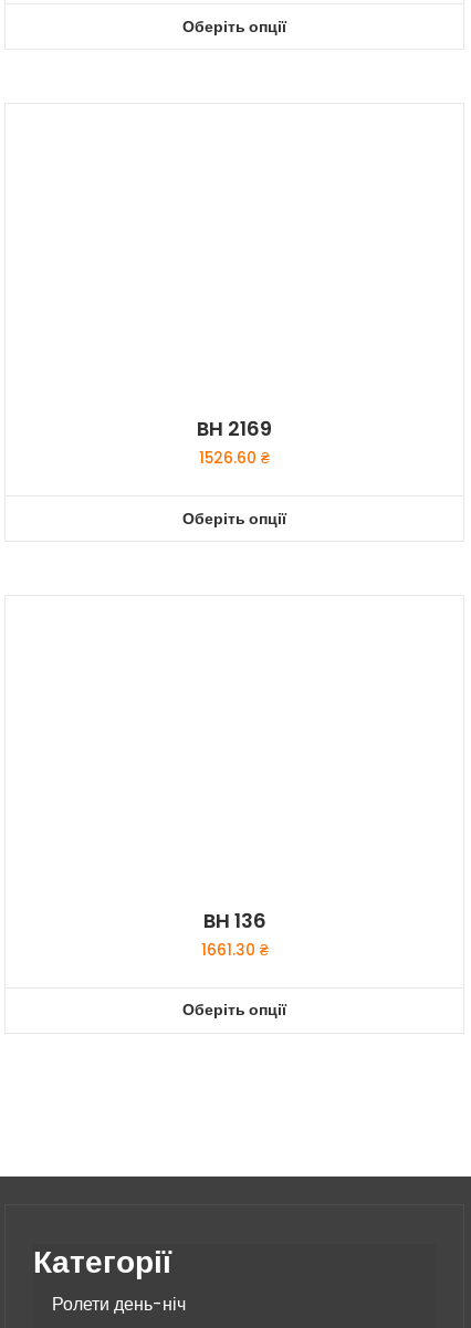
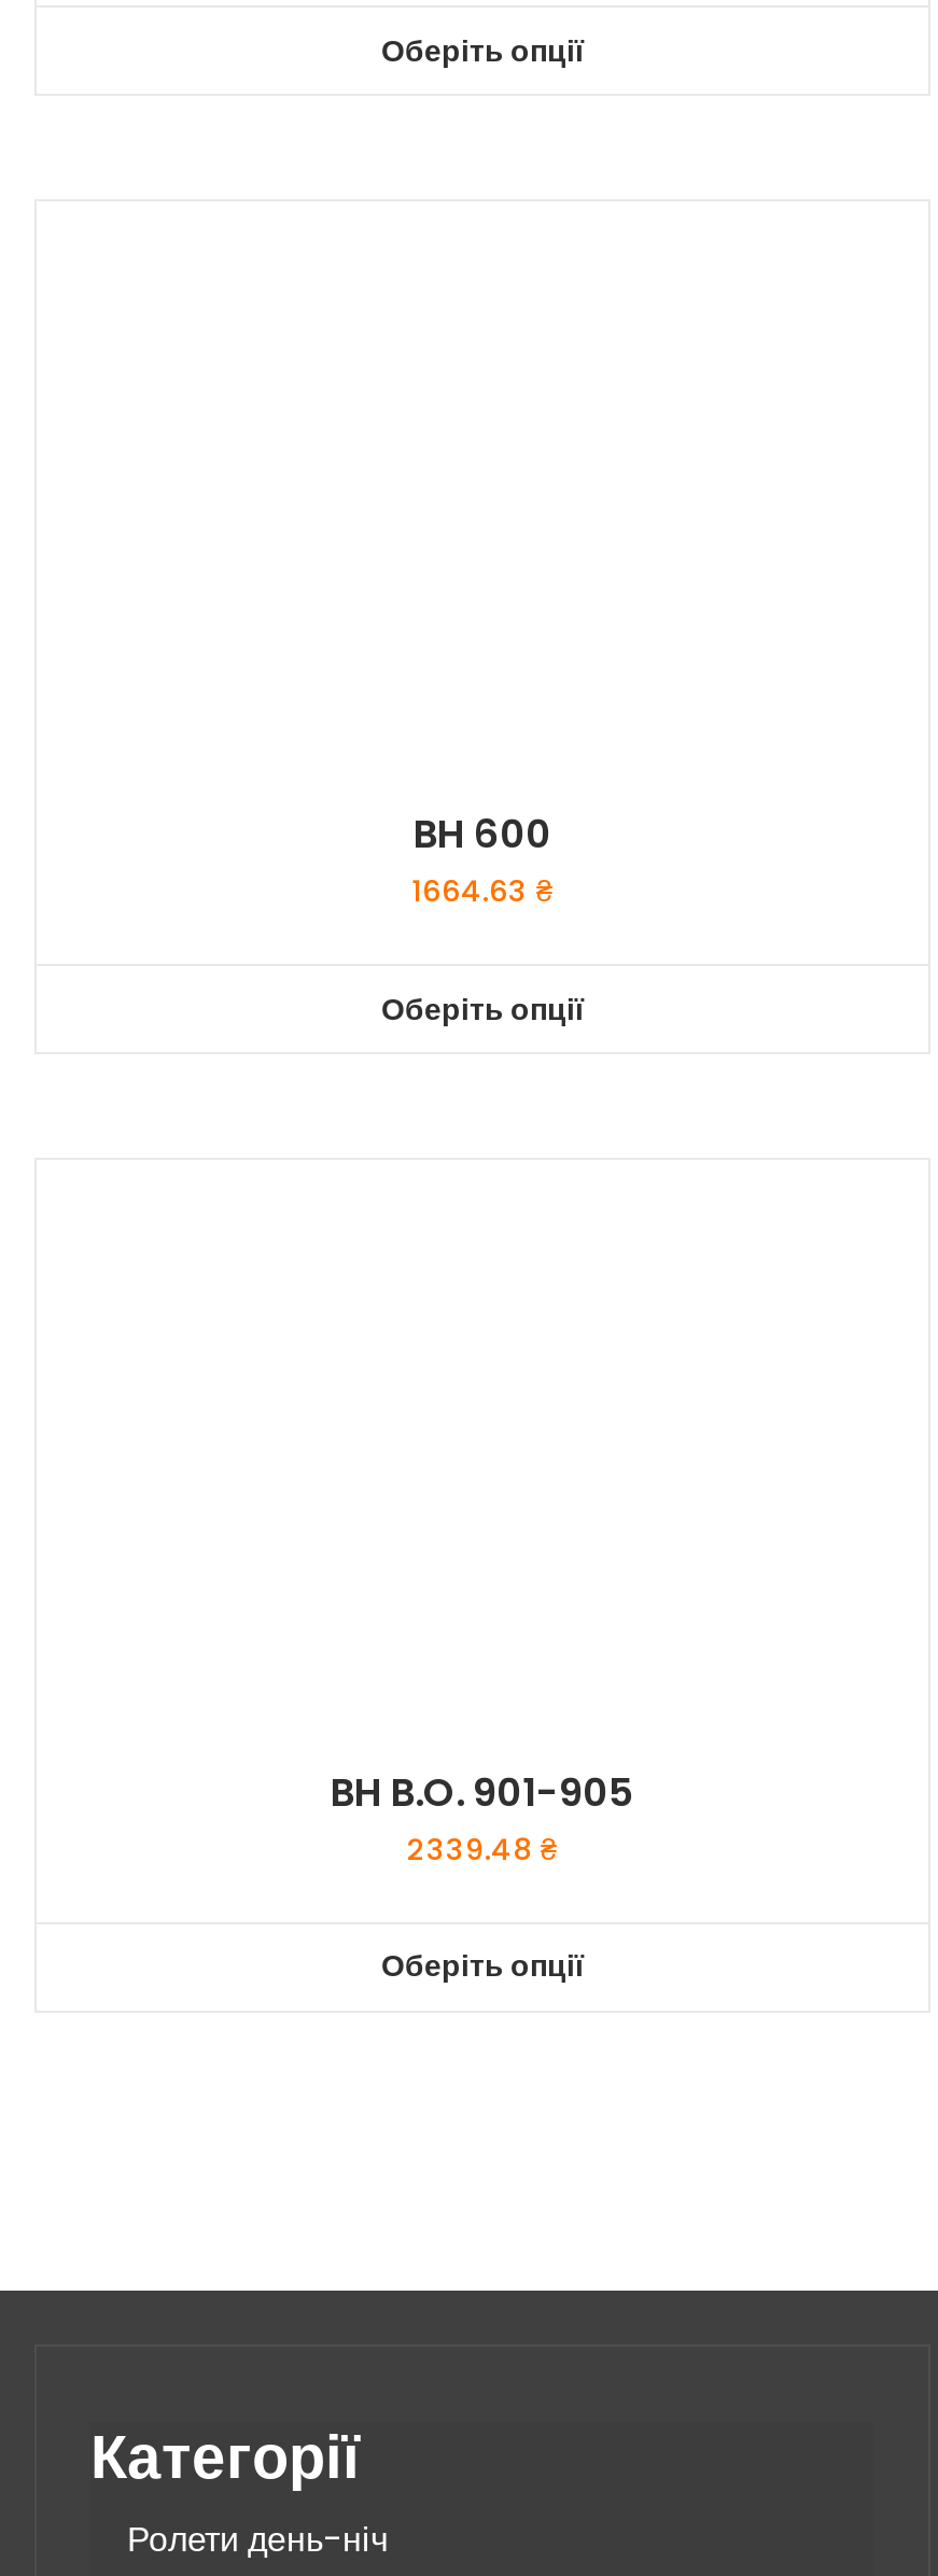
[197,415,272,443] BH 2169 -> [414,807,551,861] BH 600
[199,448,270,469] 1526.60 ₴ -> [411,872,554,913] 1664.63 ₴
[201,907,268,961] BH 136 | 1661.30 ₴ -> [331,1765,634,1871] BH B.O. 901-905 | 2339.48 ₴

